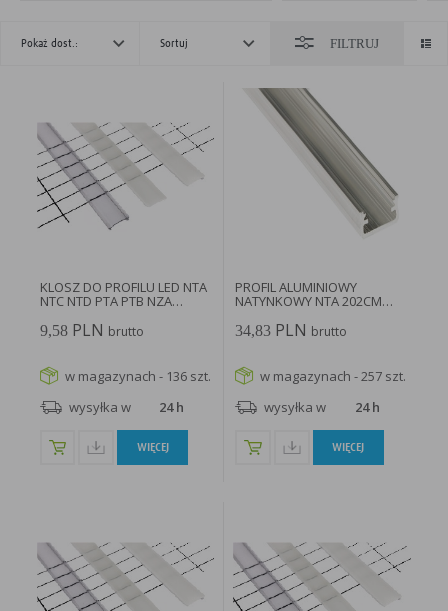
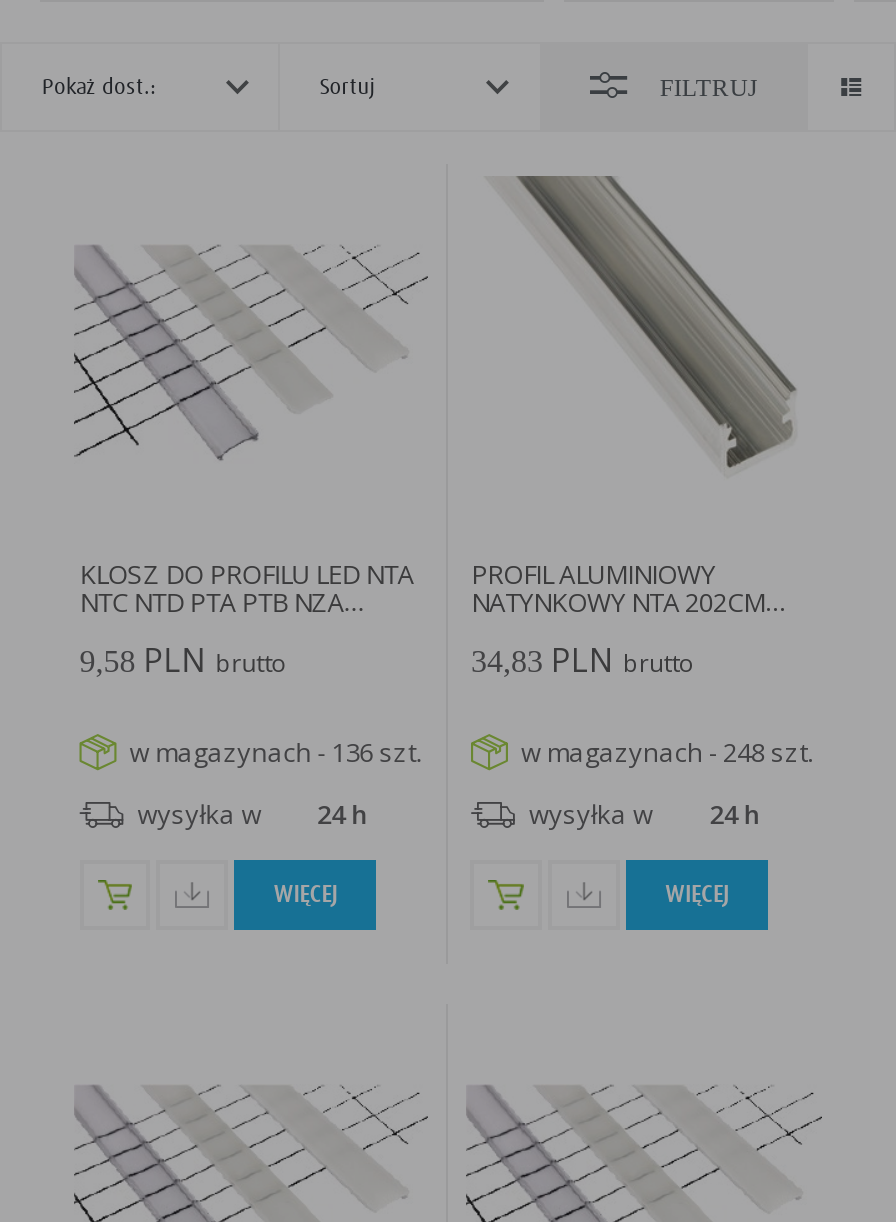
[260,367,406,385] w magazynach - 257 szt. -> [521,733,813,769] w magazynach - 248 szt.

